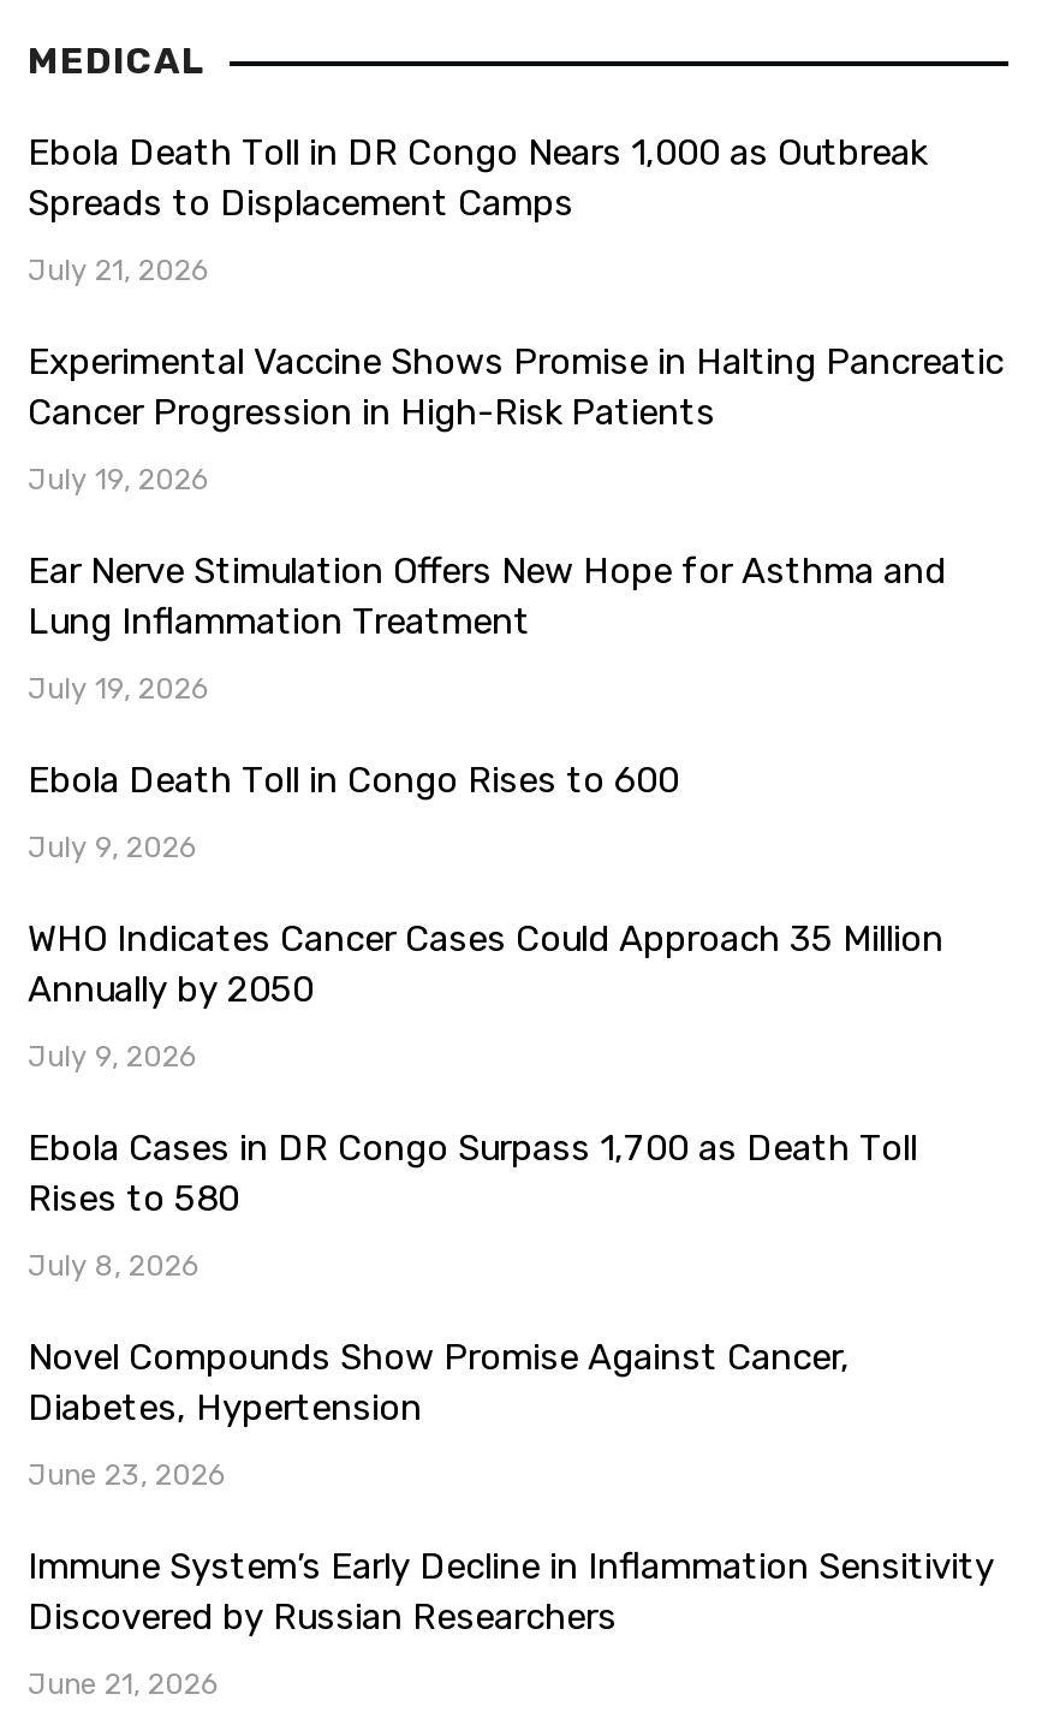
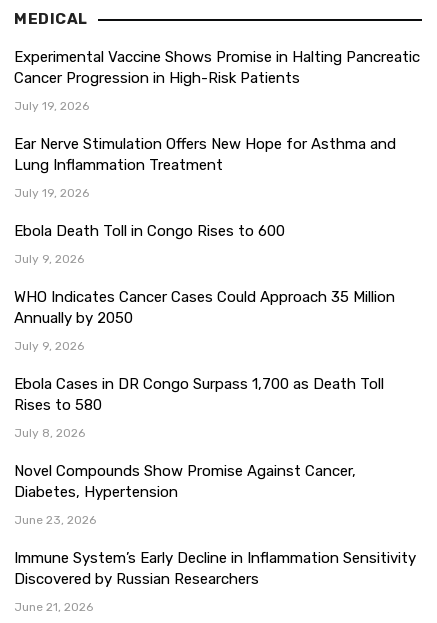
[28,131,927,287] Ebola Death Toll in DR Congo Nears 1,000 as Outbreak | Spreads to Displacement Camps | July 21, 2026 -> none

